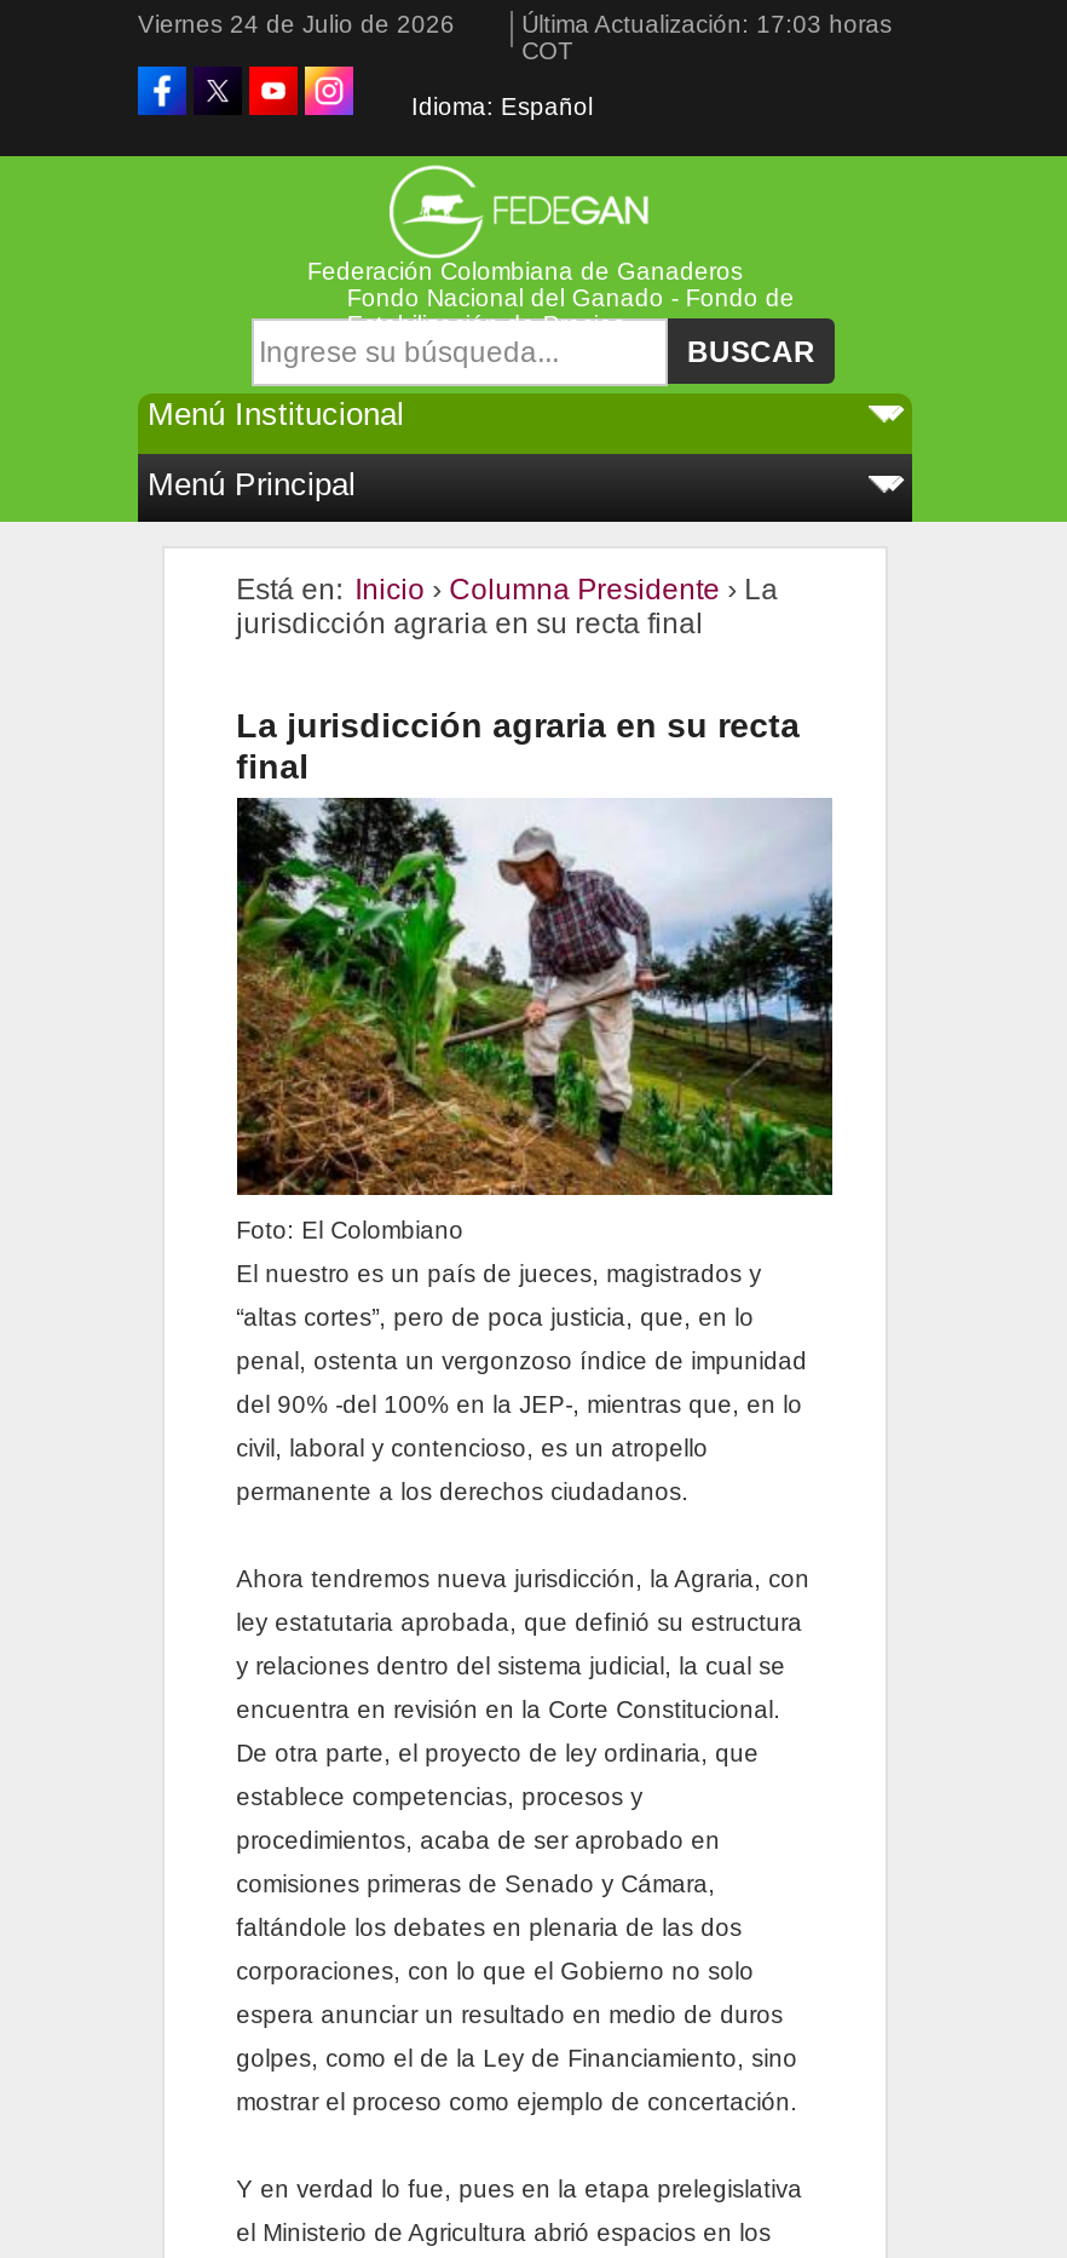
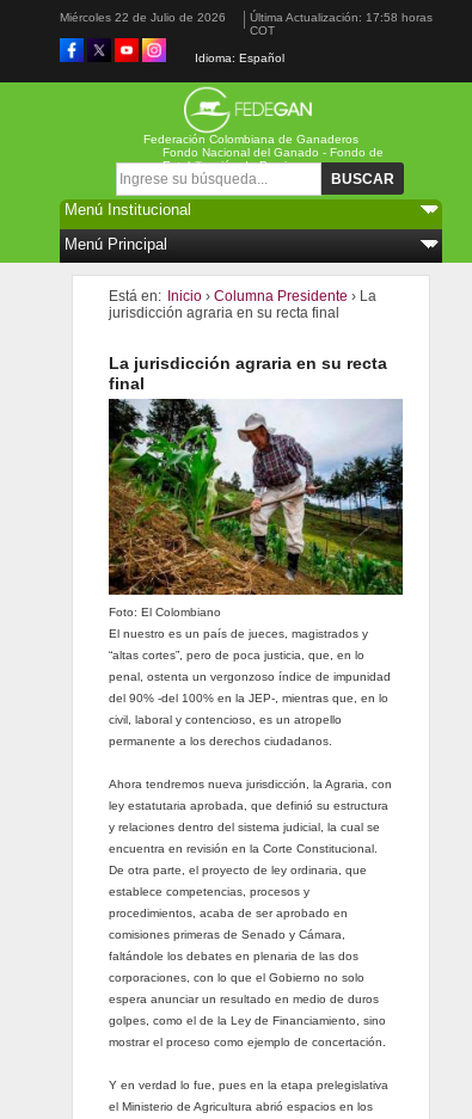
[138,11,455,38] Viernes 24 de Julio de 2026 -> [60,11,226,24] Miércoles 22 de Julio de 2026
[522,11,892,38] Última Actualización: 17:03 horas -> [249,11,432,24] Última Actualización: 17:58 horas

